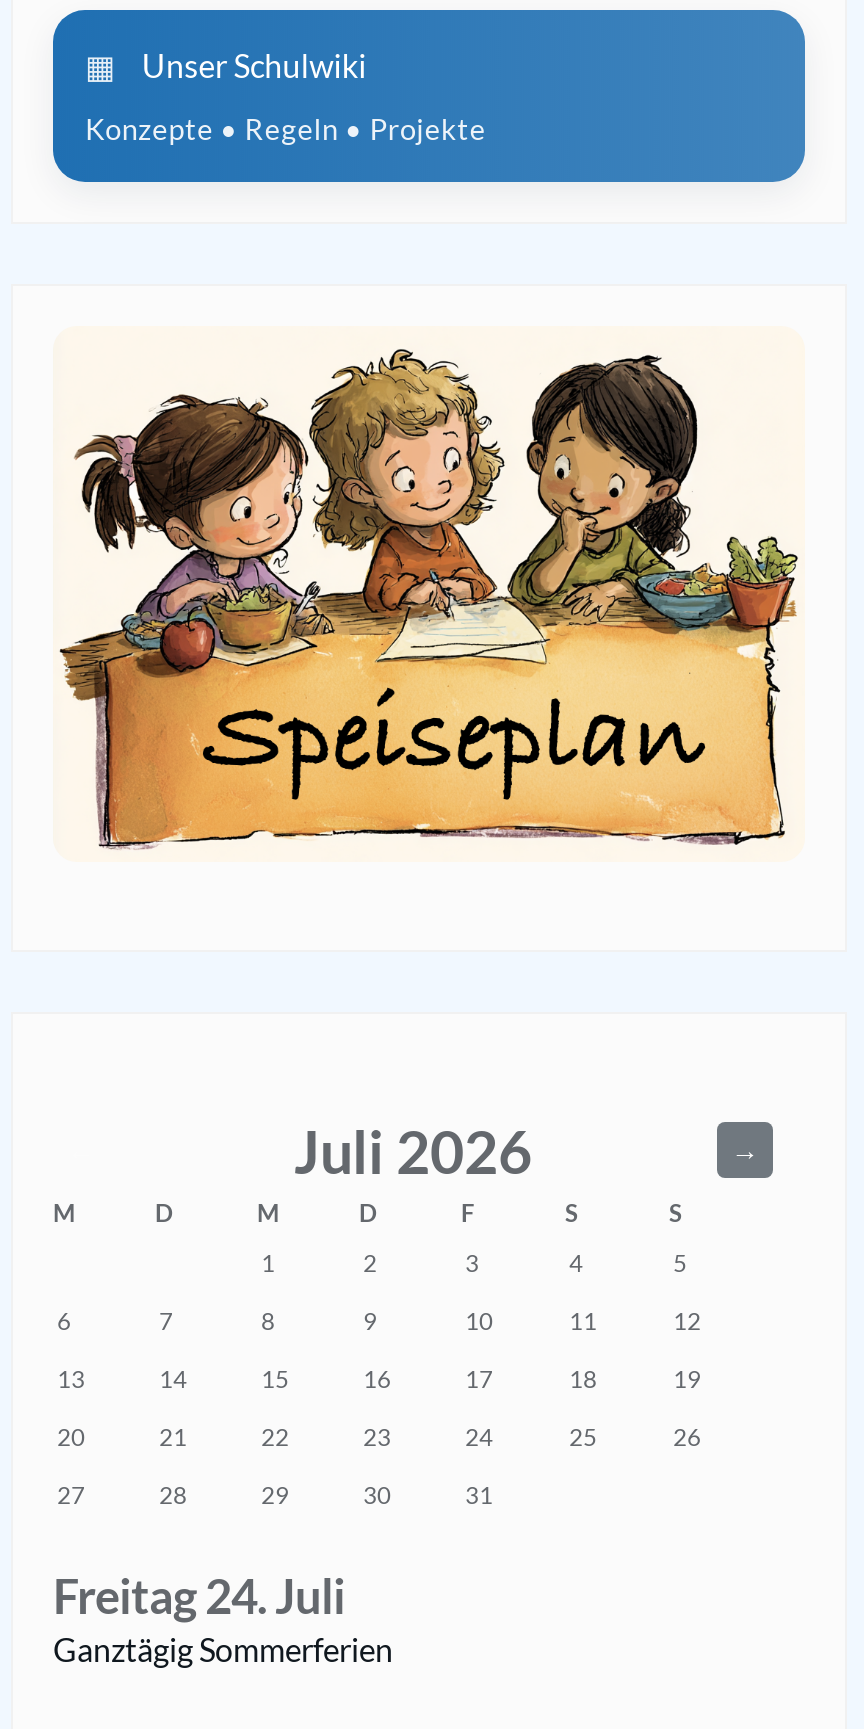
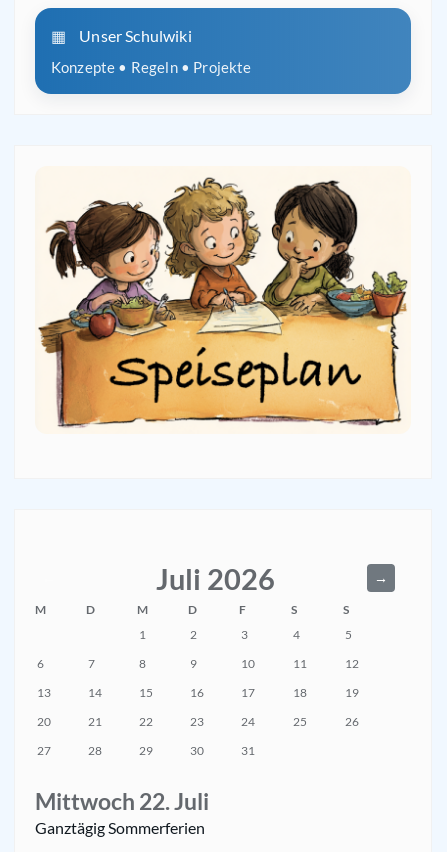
[53,1567,345,1623] Freitag 24. Juli -> [35,787,209,815] Mittwoch 22. Juli

